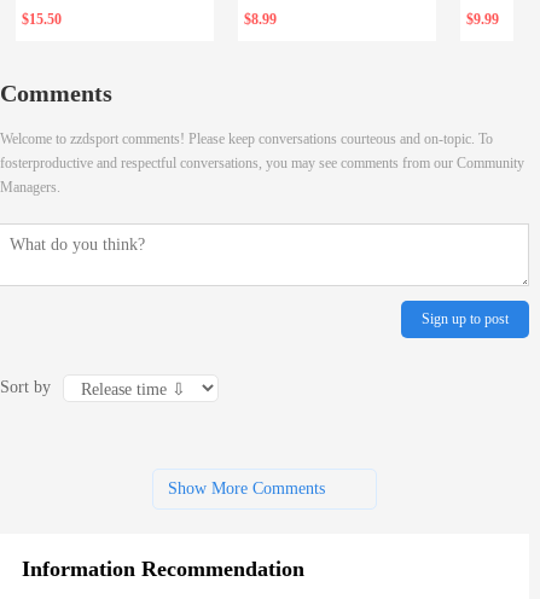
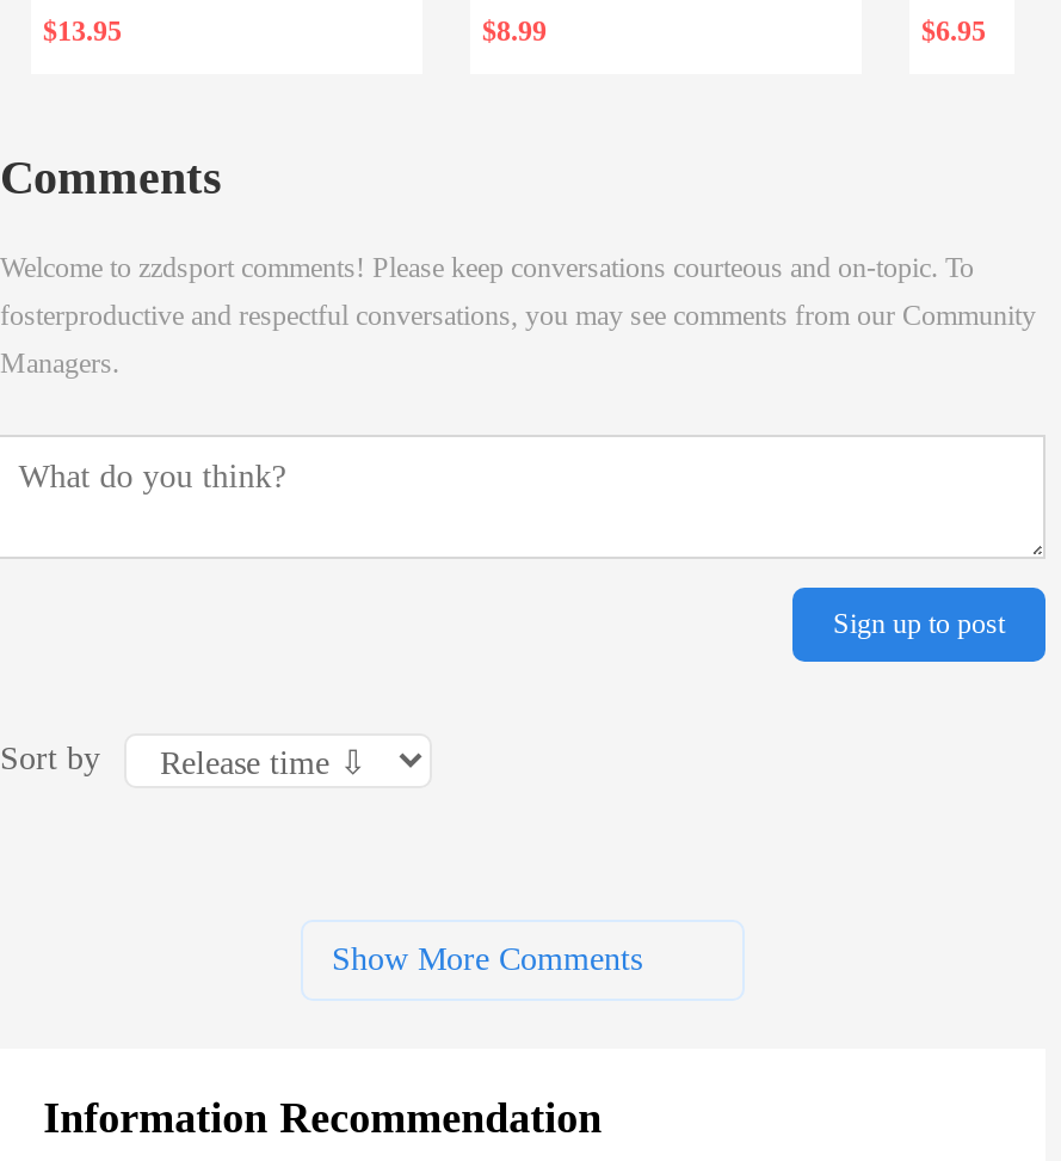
[22,11,62,28] $15.50 -> [43,14,122,48] $13.95
[466,11,499,28] $9.99 -> [921,14,986,48] $6.95

